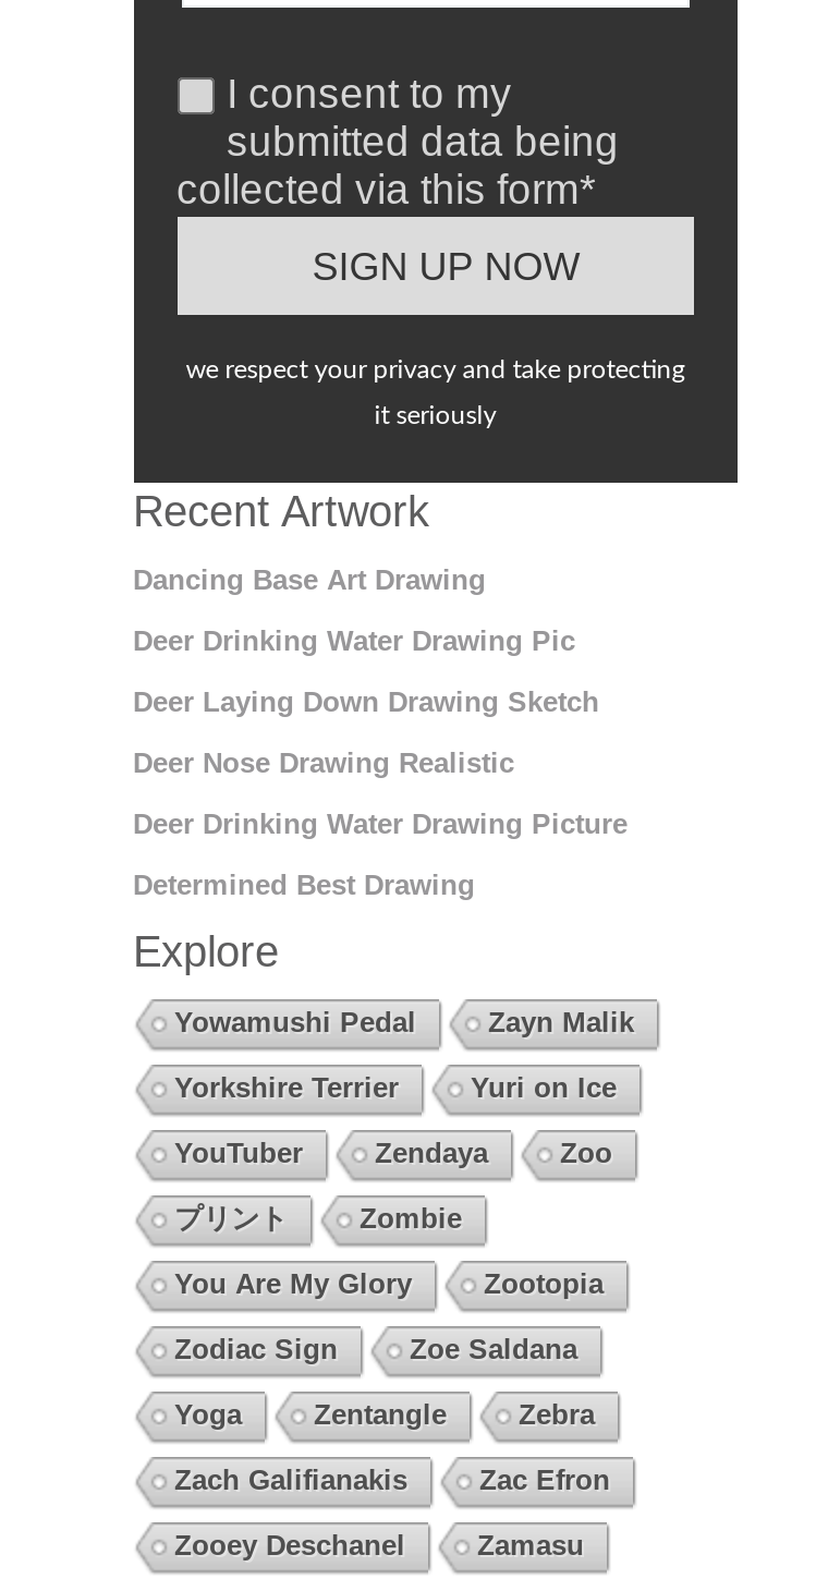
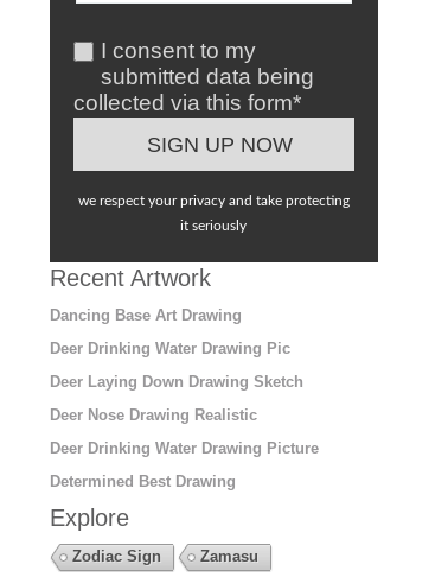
[174,1006,634,1300] Yowamushi Pedal | Zayn Malik | Yorkshire Terrier | Yuri on Ice | YouTuber | Zendaya | Zoo | プリント | Zombie | You Are My Glory | Zootopia -> none
[174,1333,610,1562] Zoe Saldana | Yoga | Zentangle | Zebra | Zach Galifianakis | Zac Efron | Zooey Deschanel -> none

